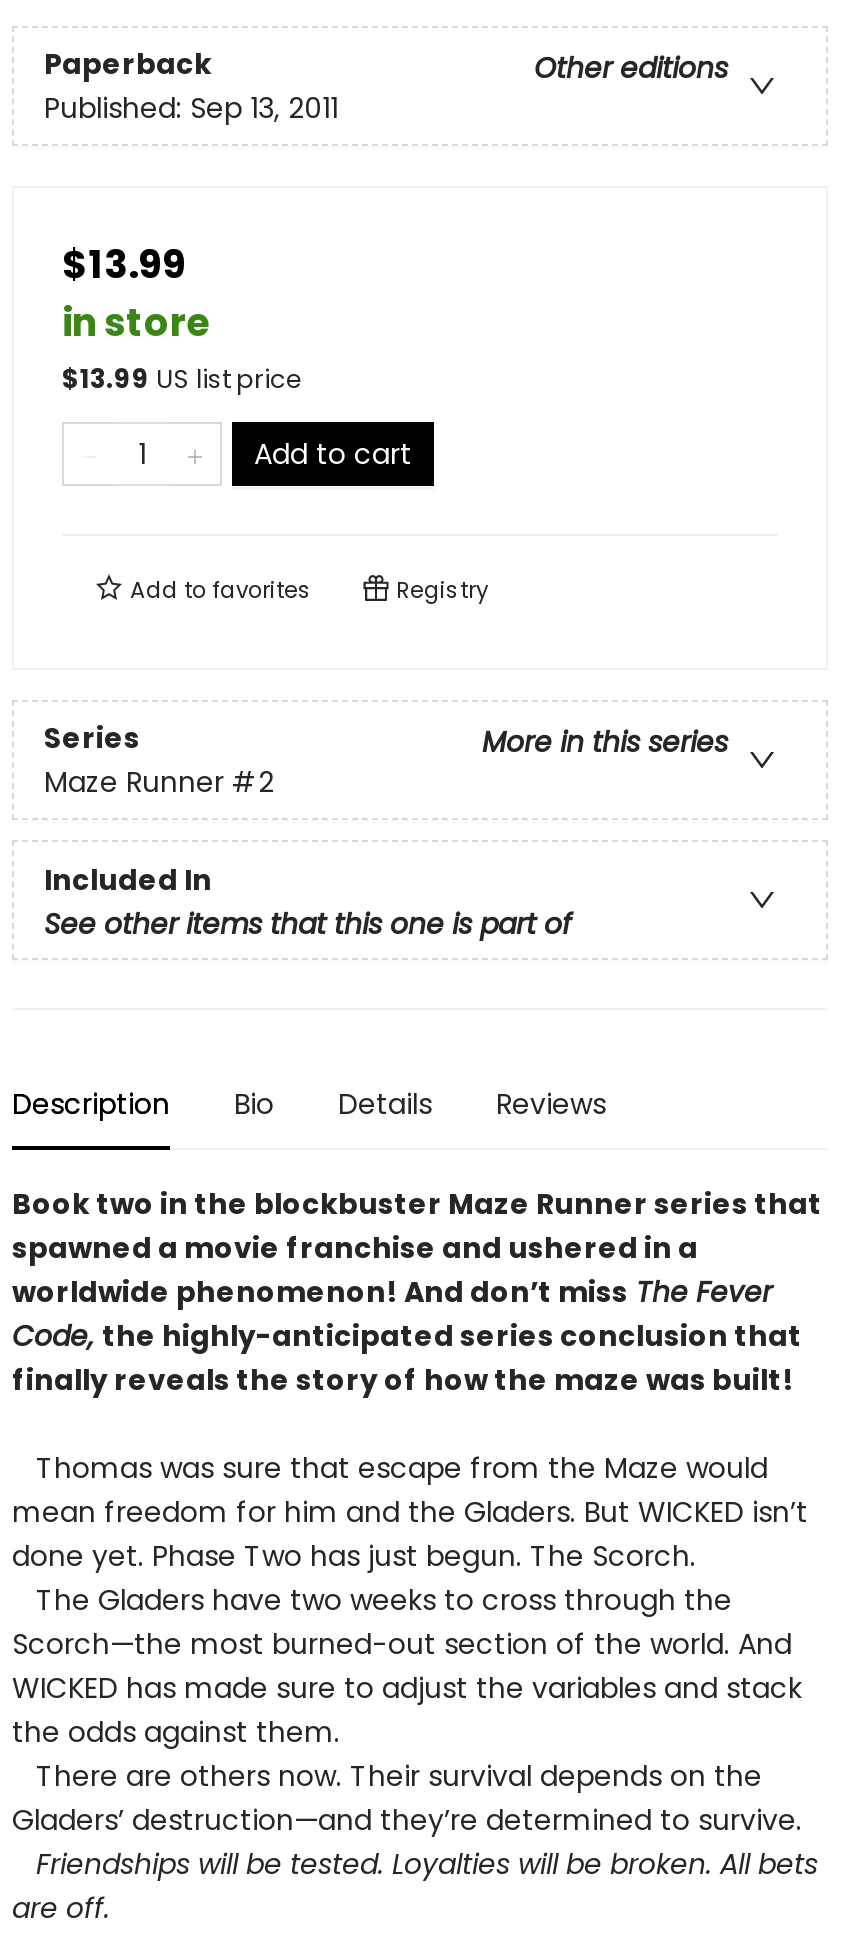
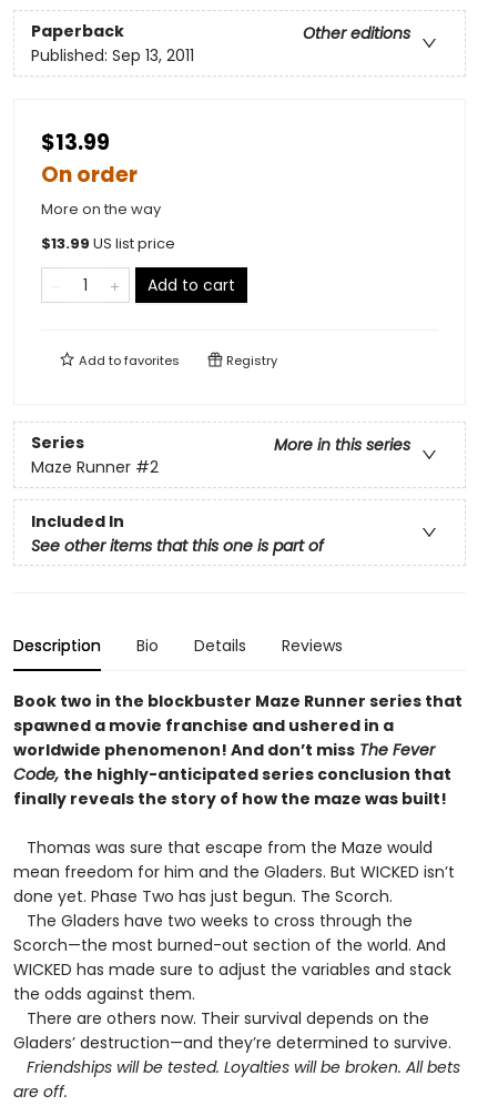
[62,297,210,351] in store -> [41,160,161,220] On order | More on the way

